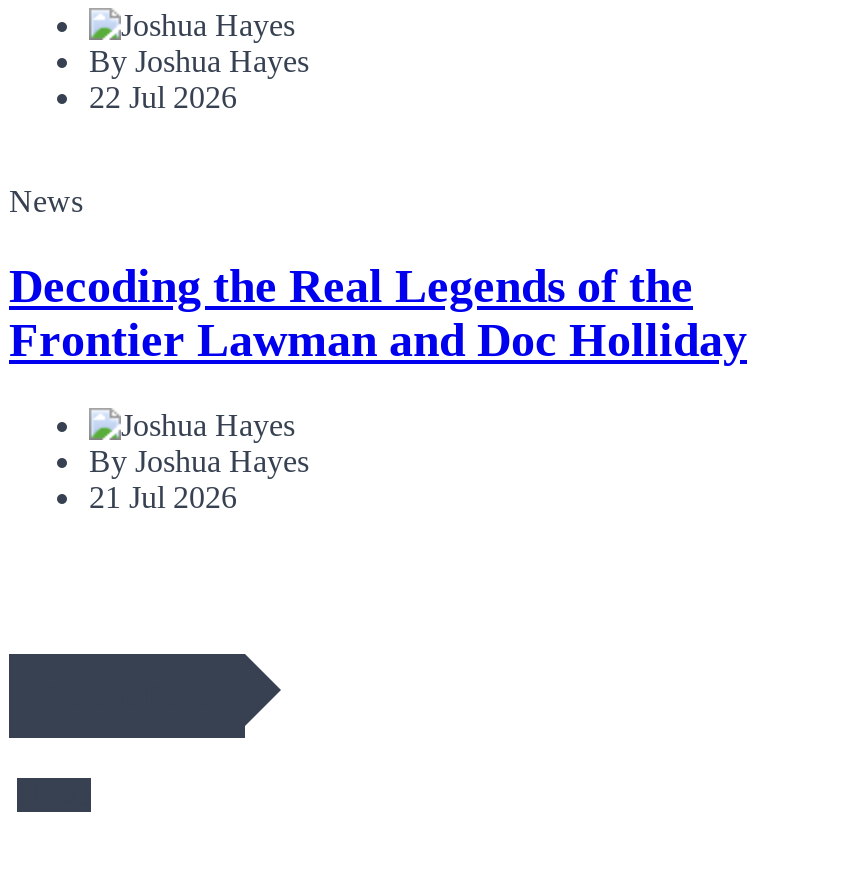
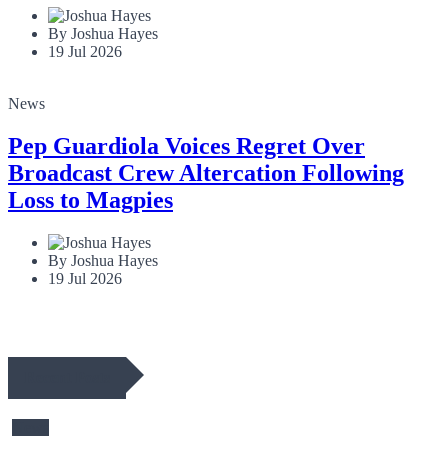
[89,79,237,113] 22 Jul 2026 -> [48,43,122,60] 19 Jul 2026
[9,259,747,365] Decoding the Real Legends of the | Frontier Lawman and Doc Holliday -> [8,133,404,213] Pep Guardiola Voices Regret Over | Broadcast Crew Altercation Following | Loss to Magpies
[89,479,237,513] 21 Jul 2026 -> [48,269,122,286] 19 Jul 2026

